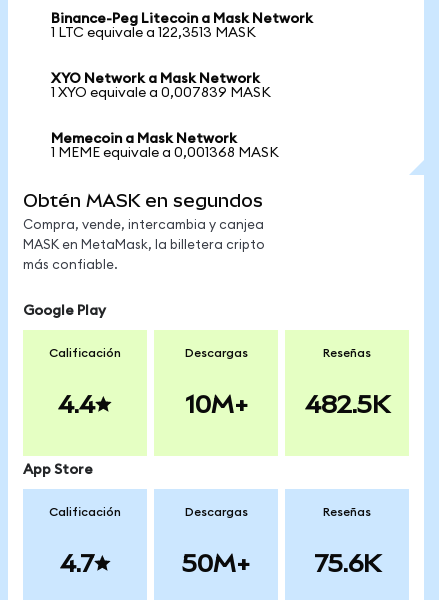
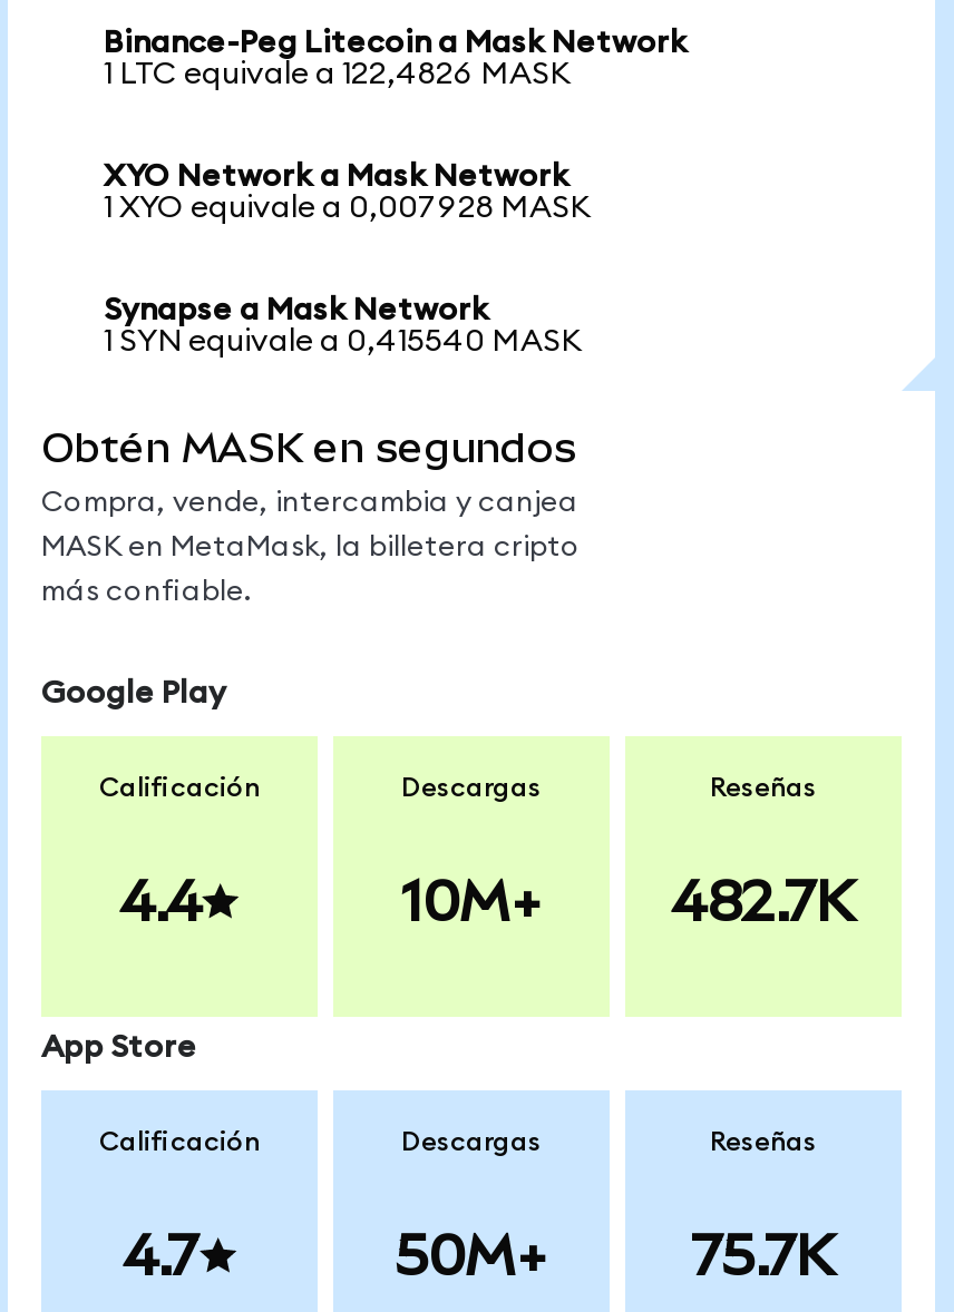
[51,26,256,40] 1 LTC equivale a 122,3513 MASK -> [104,59,572,90] 1 LTC equivale a 122,4826 MASK
[51,86,271,100] 1 XYO equivale a 0,007839 MASK -> [104,193,592,224] 1 XYO equivale a 0,007928 MASK
[51,132,237,146] Memecoin a Mask Network -> [104,295,489,326] Synapse a Mask Network
[51,146,279,160] 1 MEME equivale a 0,001368 MASK -> [104,326,583,358] 1 SYN equivale a 0,415540 MASK
[304,390,389,418] 482.5K -> [671,870,856,932] 482.7K
[313,549,380,577] 75.6K -> [691,1224,836,1286] 75.7K

